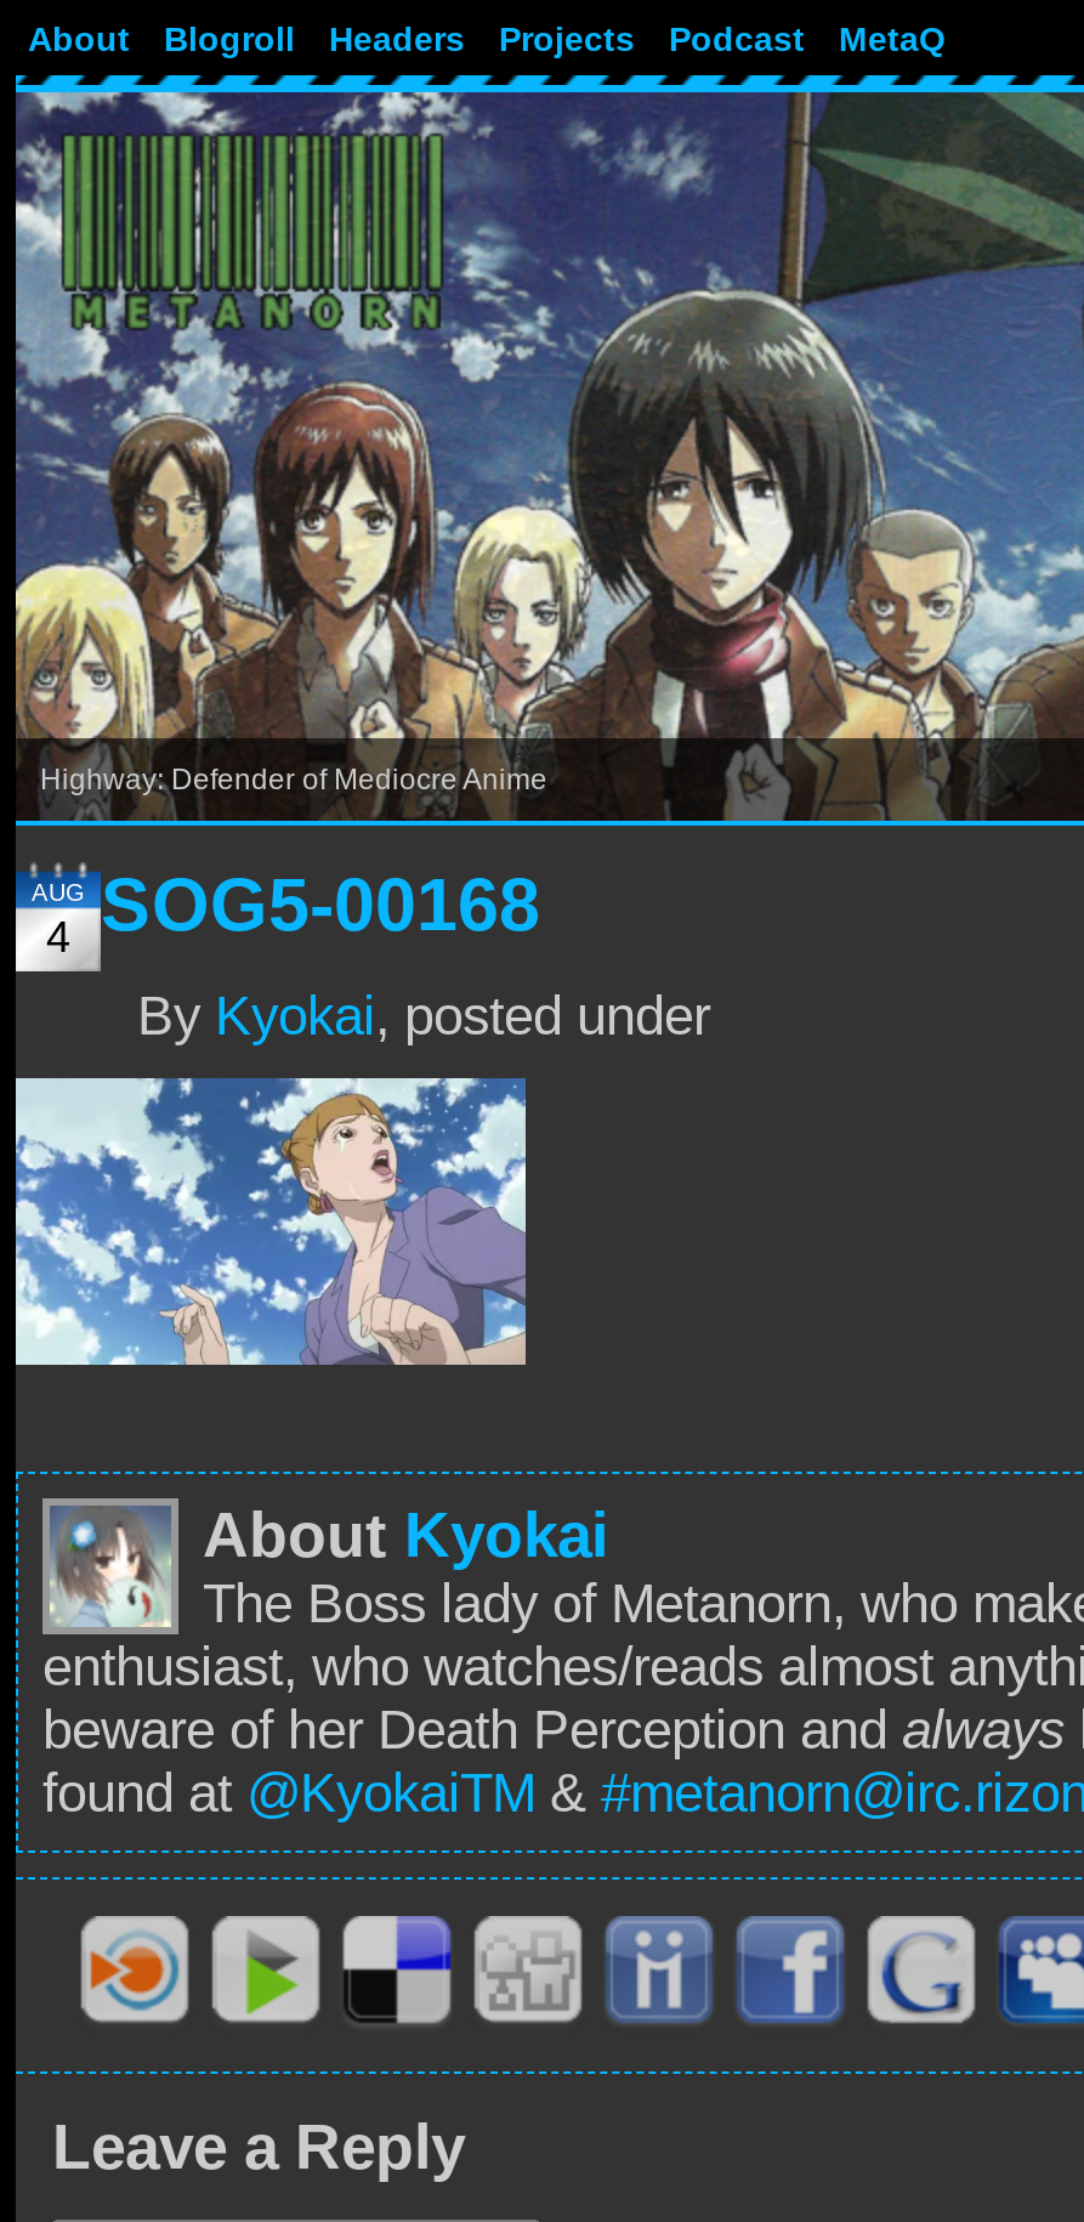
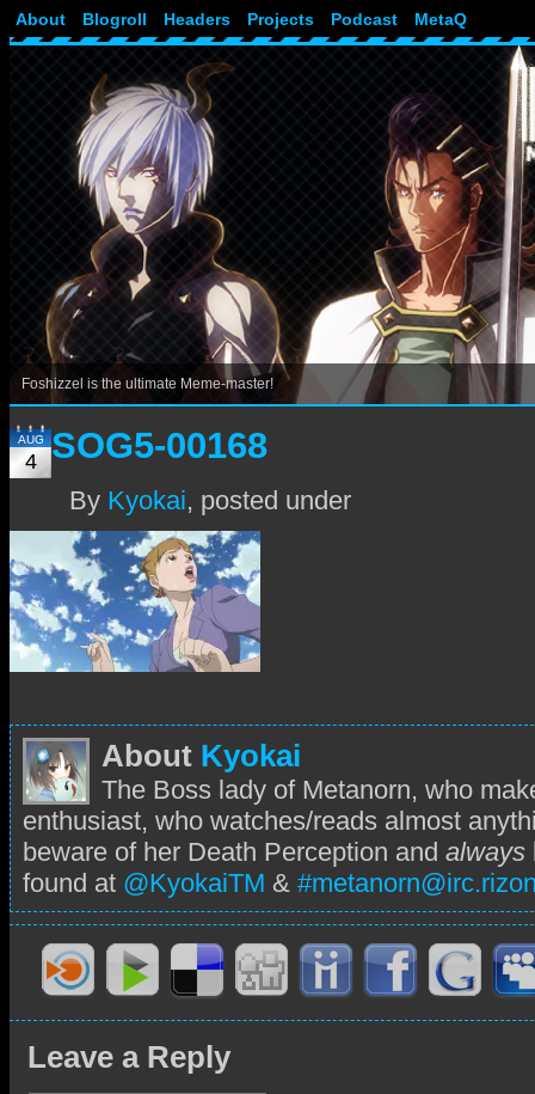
[13,90,1077,821] [image] | Highway: Defender of Mediocre Anime -> [10,44,531,404] [image] | Foshizzel is the ultimate Meme-master!

